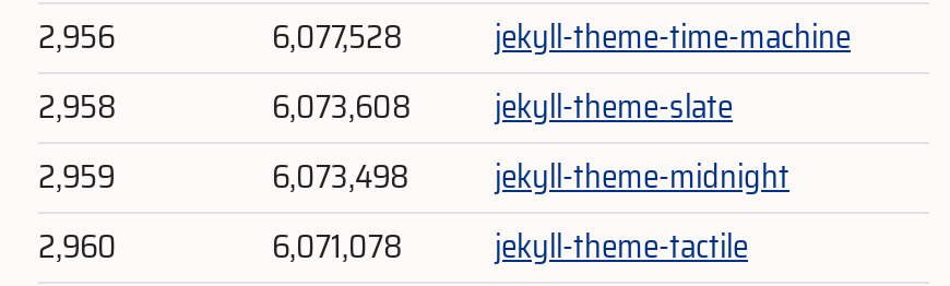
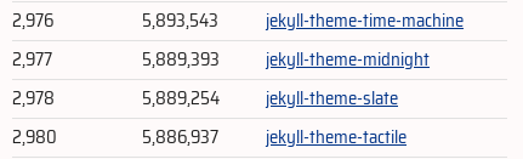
[38,10,115,63] 2,956 -> [12,6,53,35] 2,976
[272,10,851,63] 6,077,528 jekyll-theme-time-machine -> [142,6,464,35] 5,893,543 jekyll-theme-time-machine
[38,80,412,203] 2,958 | 6,073,608 | 2,959 | 6,073,498 -> [12,45,220,74] 2,977 | 5,889,393
moved [495,80,733,133] -> [266,84,398,113]: jekyll-theme-slate
moved [495,150,789,203] -> [266,45,430,74]: jekyll-theme-midnight
[38,220,403,272] 2,960 | 6,071,078 -> [12,84,220,151] 2,978 | 5,889,254 | 2,980 | 5,886,937

